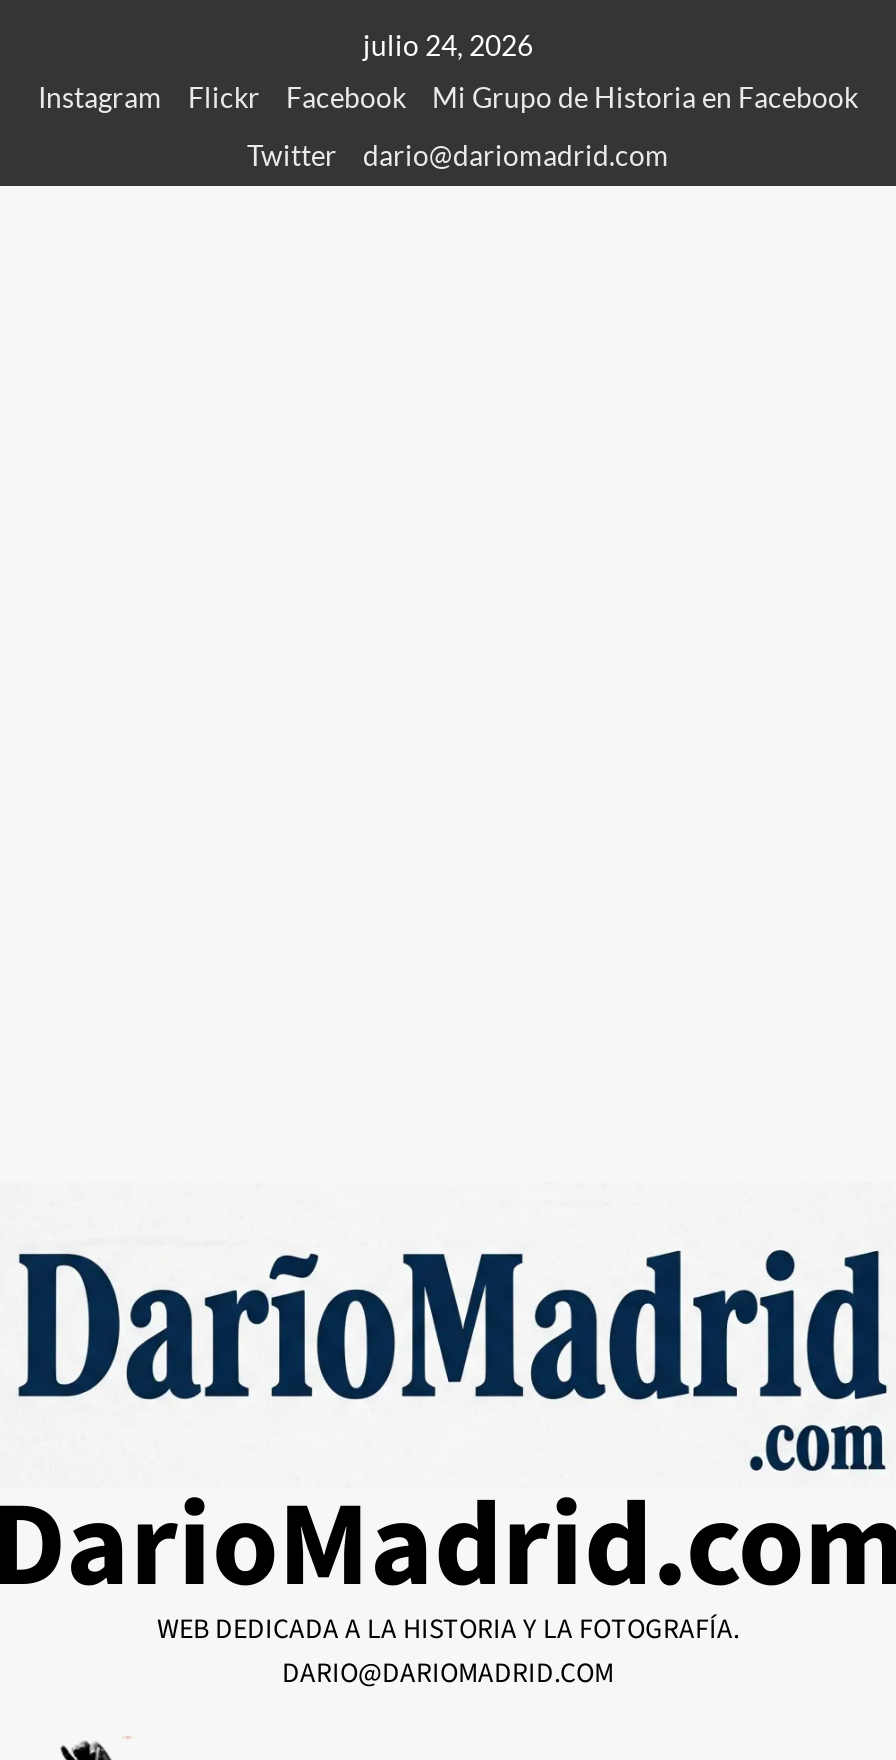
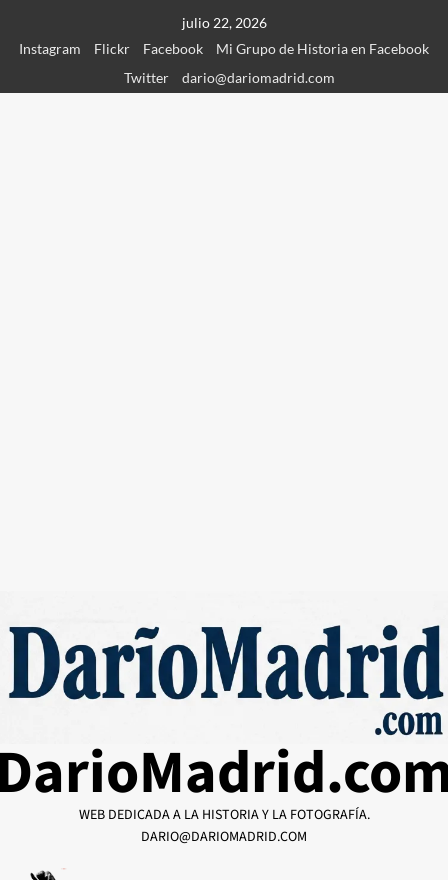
[363,28,533,62] julio 24, 2026 -> [181,14,266,31] julio 22, 2026

